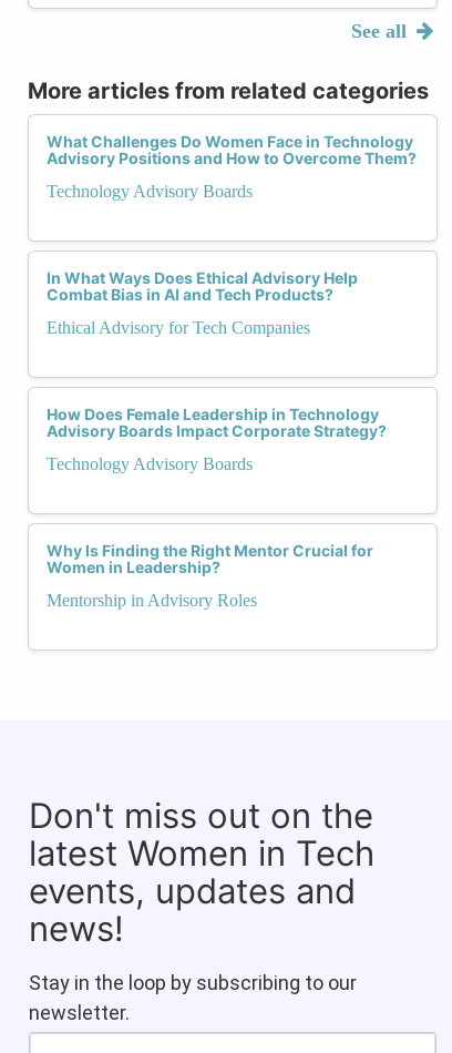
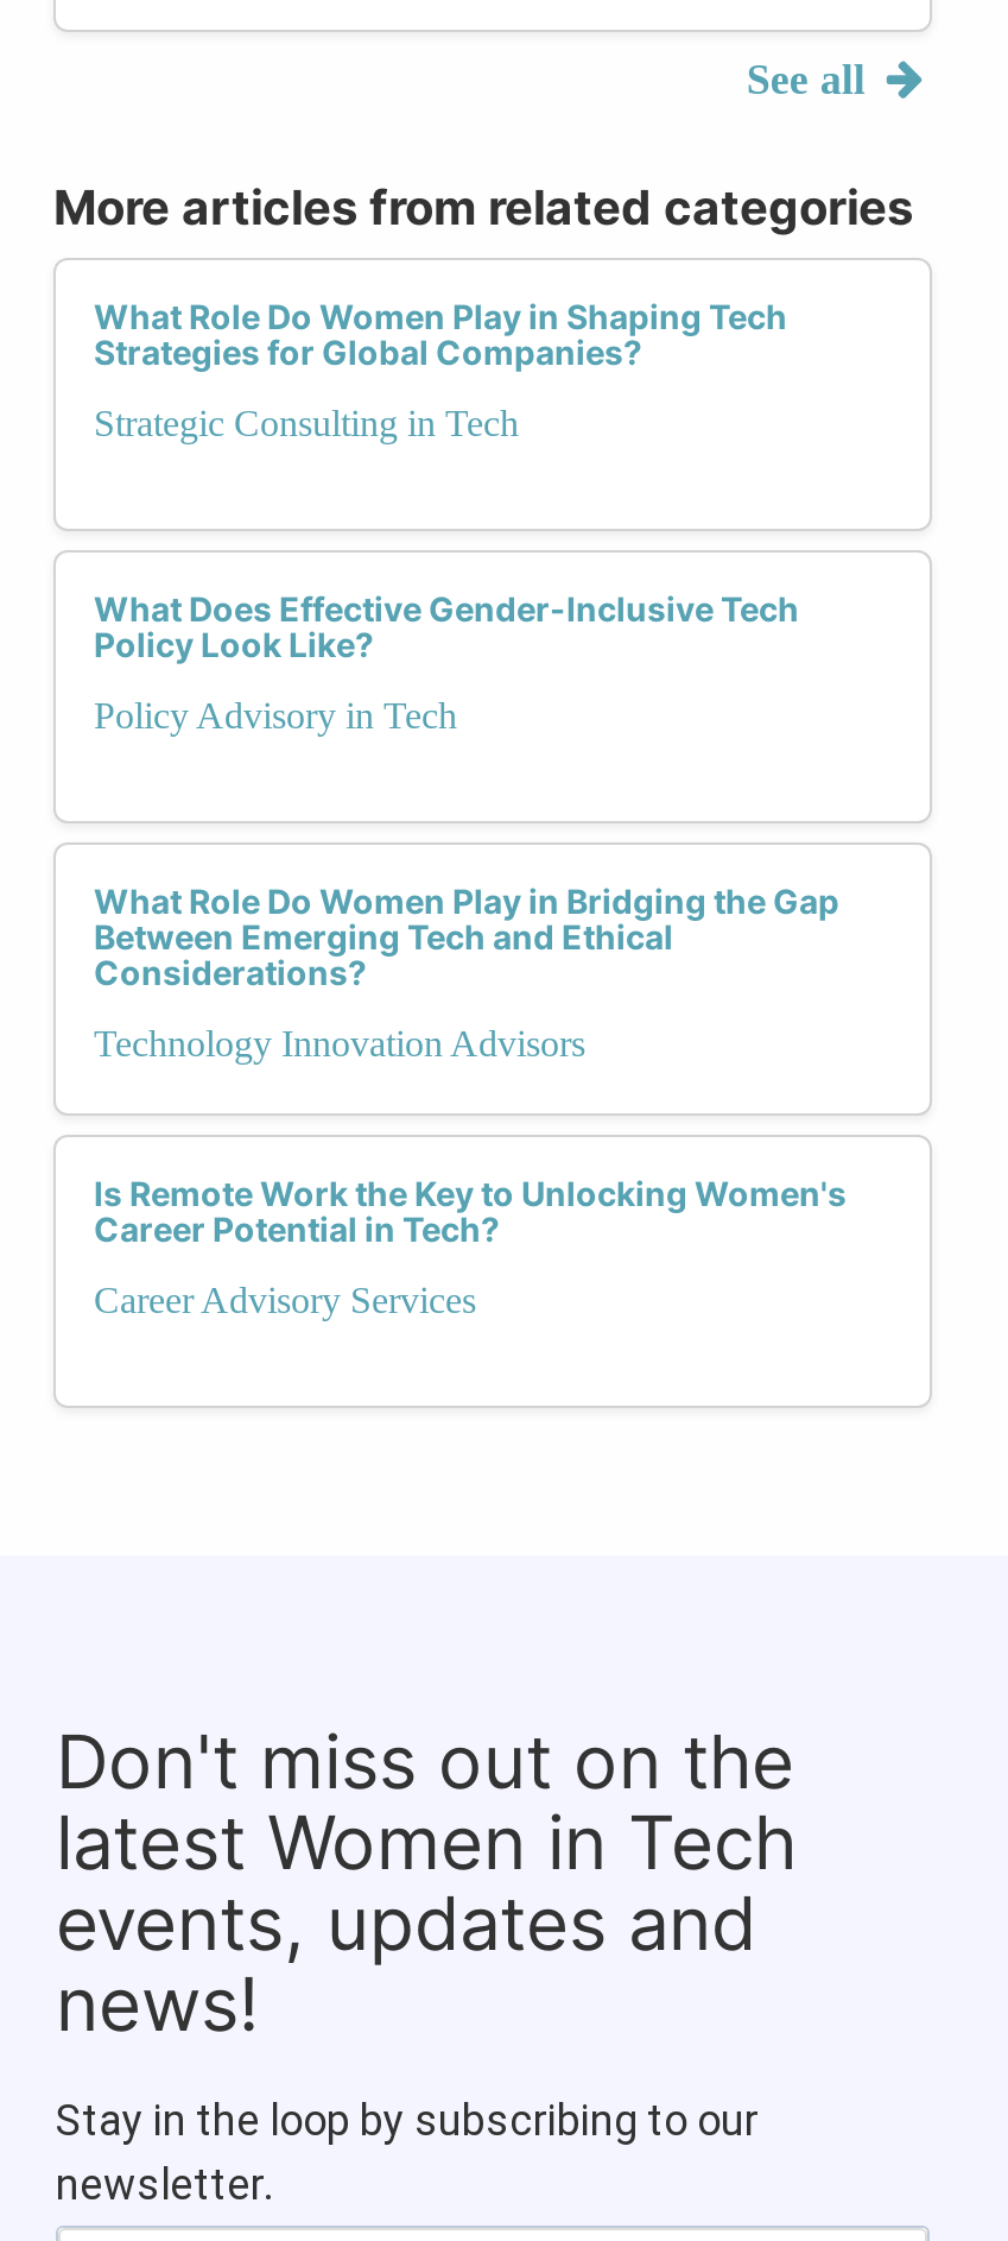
[47,132,417,167] What Challenges Do Women Face in Technology | Advisory Positions and How to Overcome Them? -> [94,296,787,372] What Role Do Women Play in Shaping Tech | Strategies for Global Companies?
[47,182,253,201] Technology Advisory Boards -> [94,403,519,443] Strategic Consulting in Tech
[47,268,358,304] In What Ways Does Ethical Advisory Help | Combat Bias in AI and Tech Products? -> [94,588,799,664] What Does Effective Gender-Inclusive Tech | Policy Look Like?
[47,318,310,337] Ethical Advisory for Tech Companies -> [94,695,457,736] Policy Advisory in Tech
[47,405,387,440] How Does Female Leadership in Technology | Advisory Boards Impact Corporate Strategy? -> [94,880,839,992] What Role Do Women Play in Bridging the Gap | Between Emerging Tech and Ethical | Considerations?
[47,454,253,473] Technology Advisory Boards -> [94,1023,585,1063] Technology Innovation Advisors
[47,541,373,576] Why Is Finding the Right Mentor Crucial for | Women in Leadership? -> [94,1173,847,1249] Is Remote Work the Key to Unlocking Women's | Career Potential in Tech?
[47,591,257,610] Mentorship in Advisory Roles -> [94,1280,476,1320] Career Advisory Services

